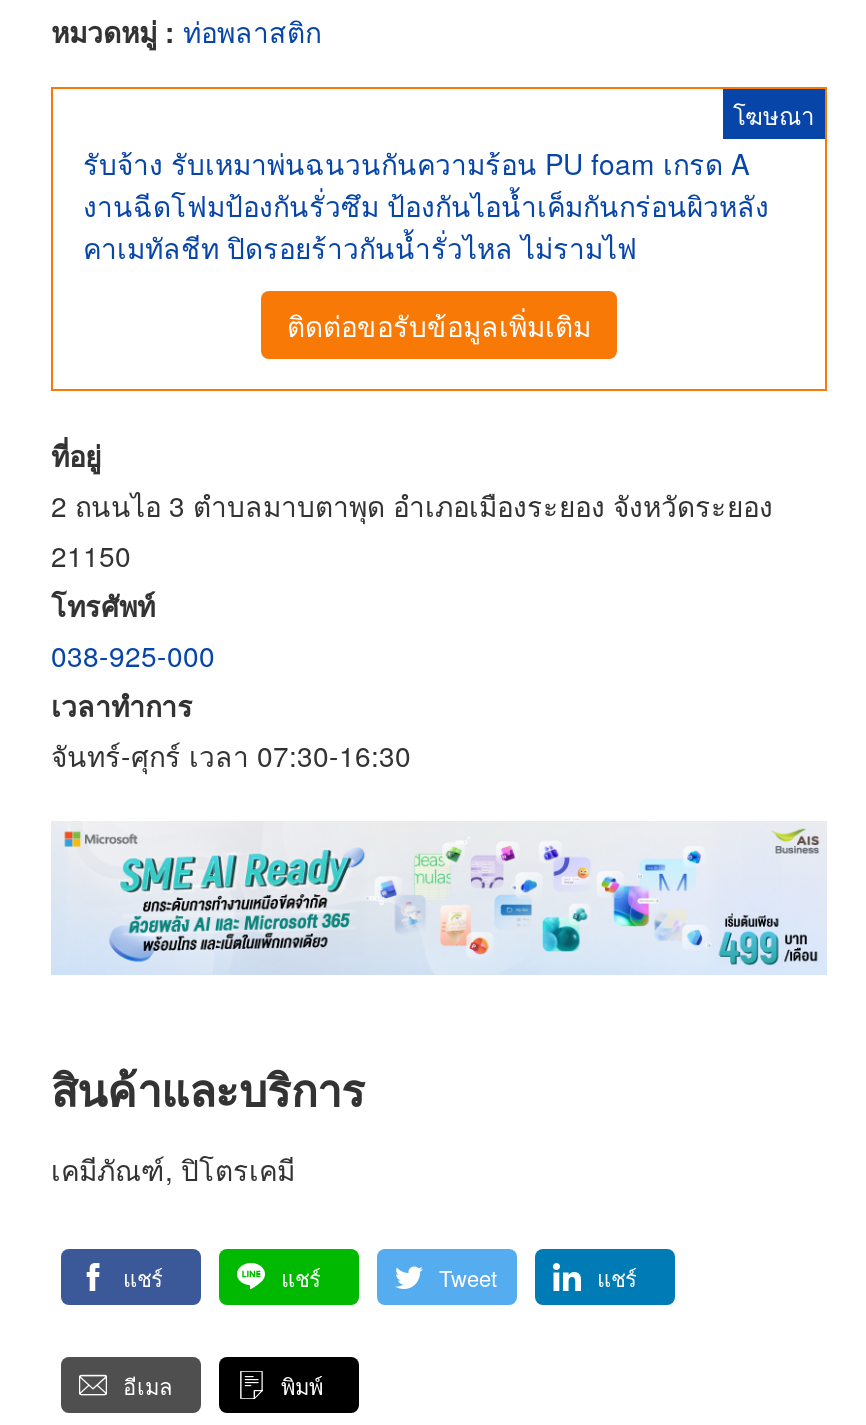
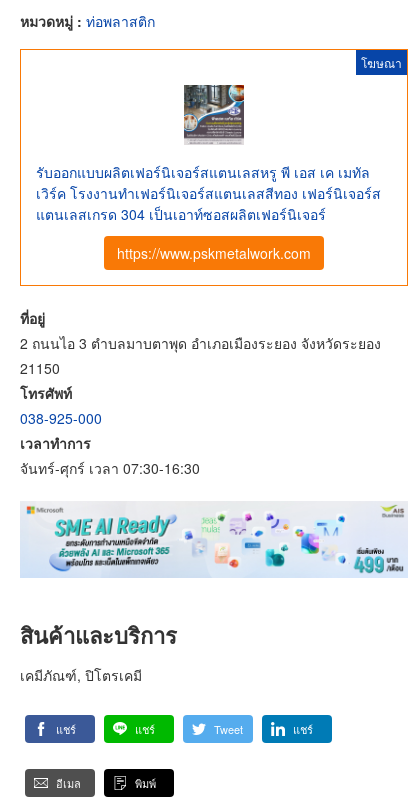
[83,143,769,267] รับจ้าง รับเหมาพ่นฉนวนกันความร้อน PU foam เกรด A | งานฉีดโฟมป้องกันรั่วซึม ป้องกันไอน้ำเค็มกันกร่อนผิวหลัง | คาเมทัลชีท ปิดรอยร้าวกันน้ำรั่วไหล ไม่รามไฟ -> [36,162,381,224] รับออกแบบผลิตเฟอร์นิเจอร์สแตนเลสหรู พี เอส เค เมทัล | เวิร์ค โรงงานทําเฟอร์นิเจอร์สแตนเลสสีทอง เฟอร์นิเจอร์ส | แตนเลสเกรด 304 เป็นเอาท์ซอสผลิตเฟอร์นิเจอร์
[287,304,591,344] ติดต่อขอรับข้อมูลเพิ่มเติม -> [117,242,311,262] https://www.pskmetalwork.com

